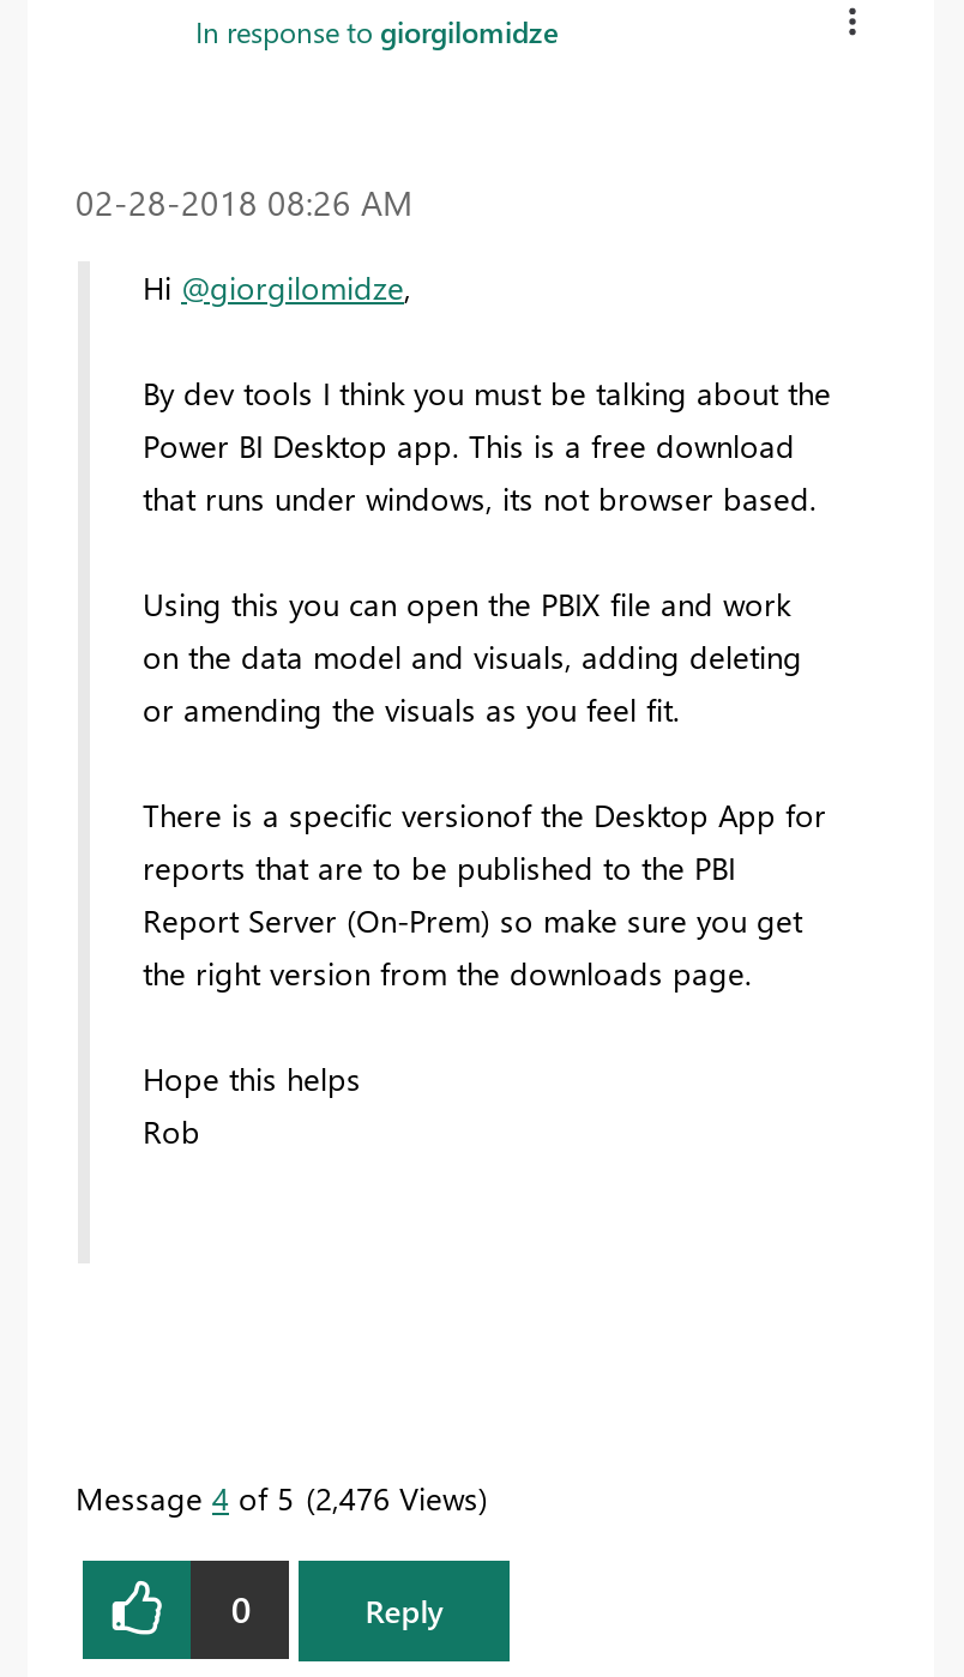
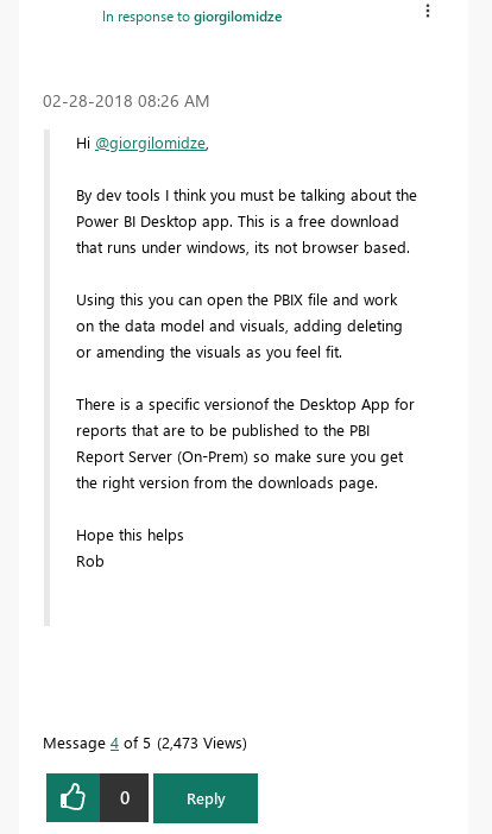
[76,1476,478,1517] Message 4 of 5 2,476 Views -> [43,732,242,752] Message 4 of 5 2,473 Views

